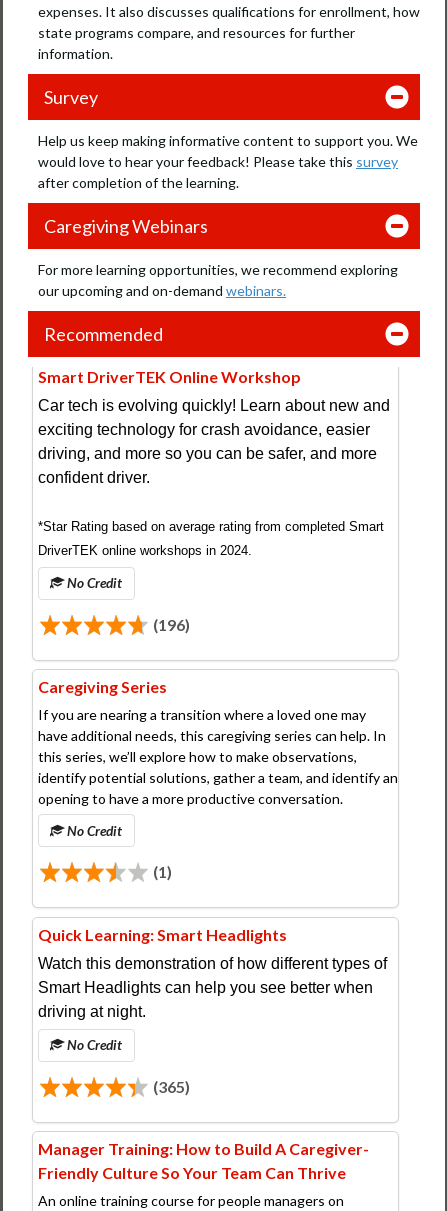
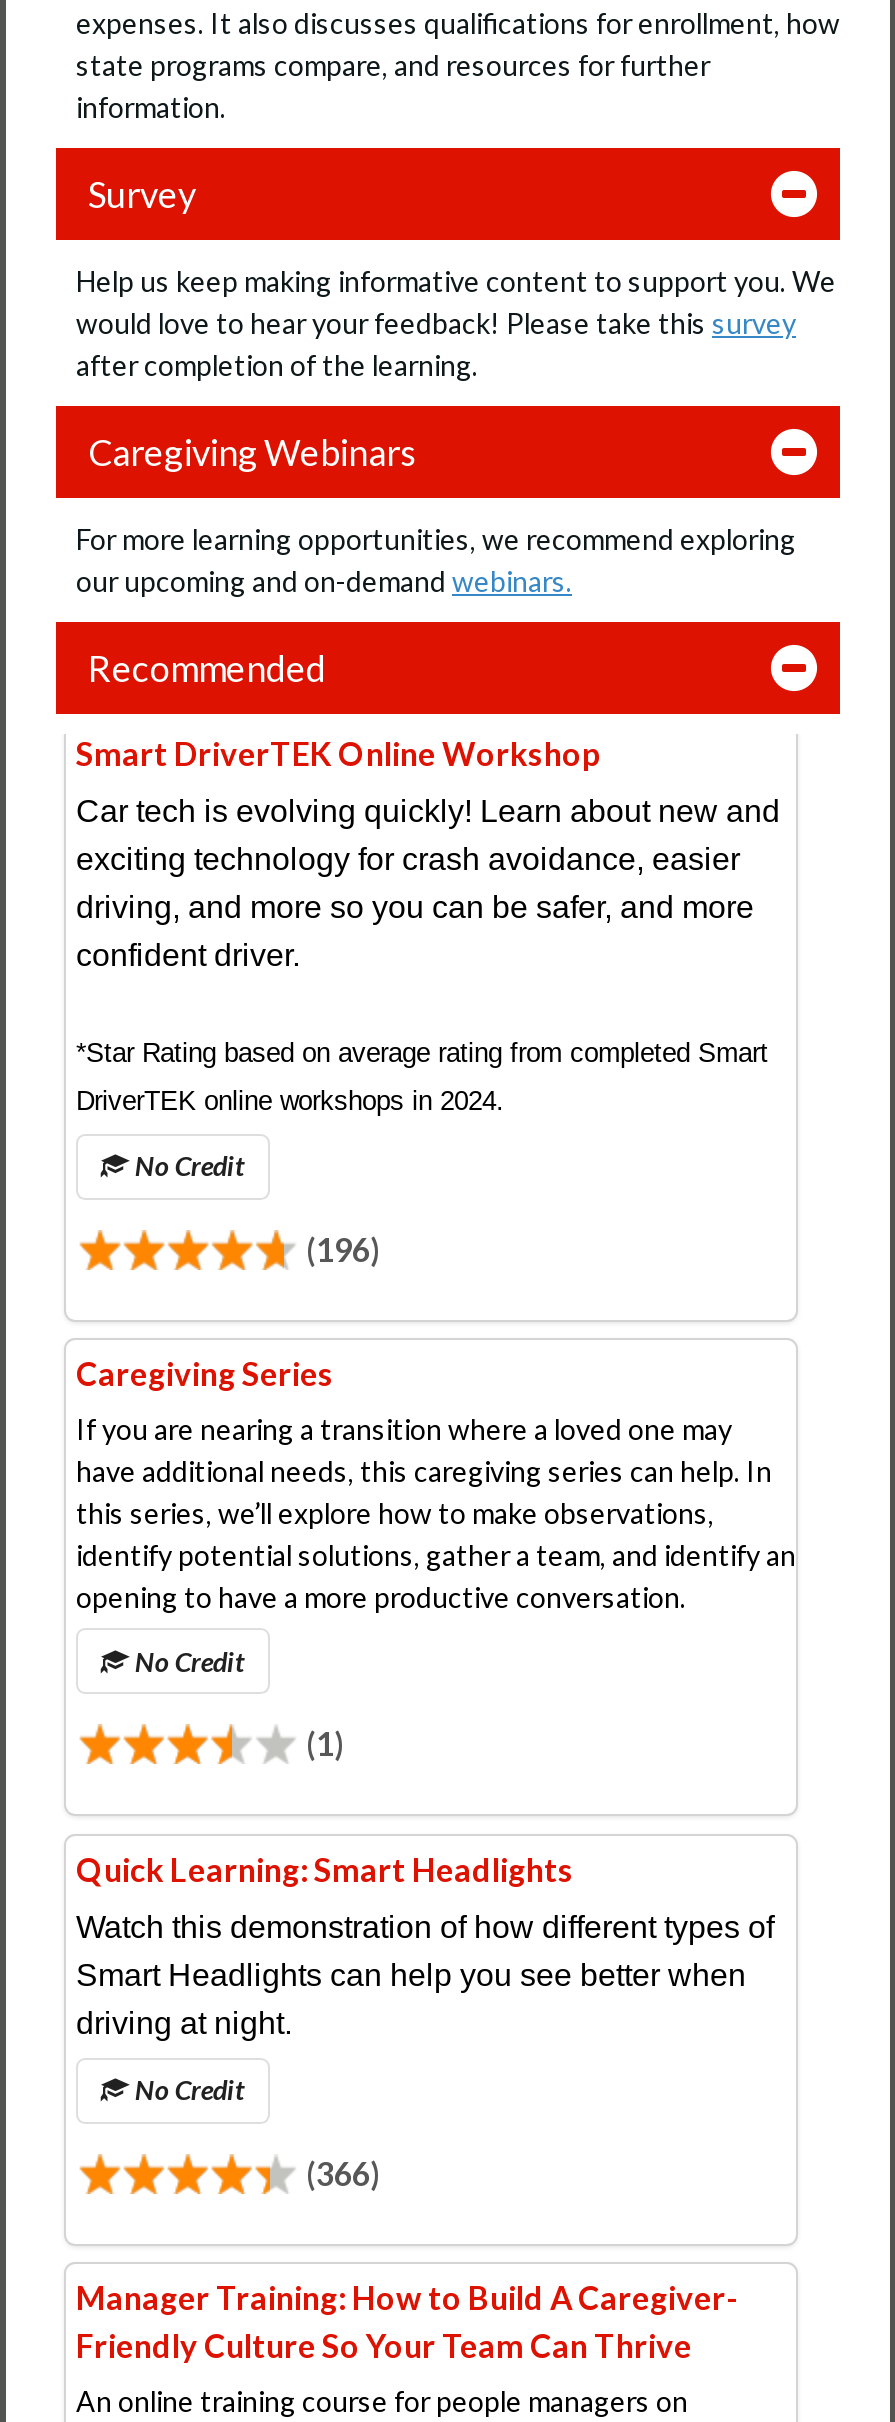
[153,1077,190,1096] (365) -> [306,2153,380,2191] (366)

